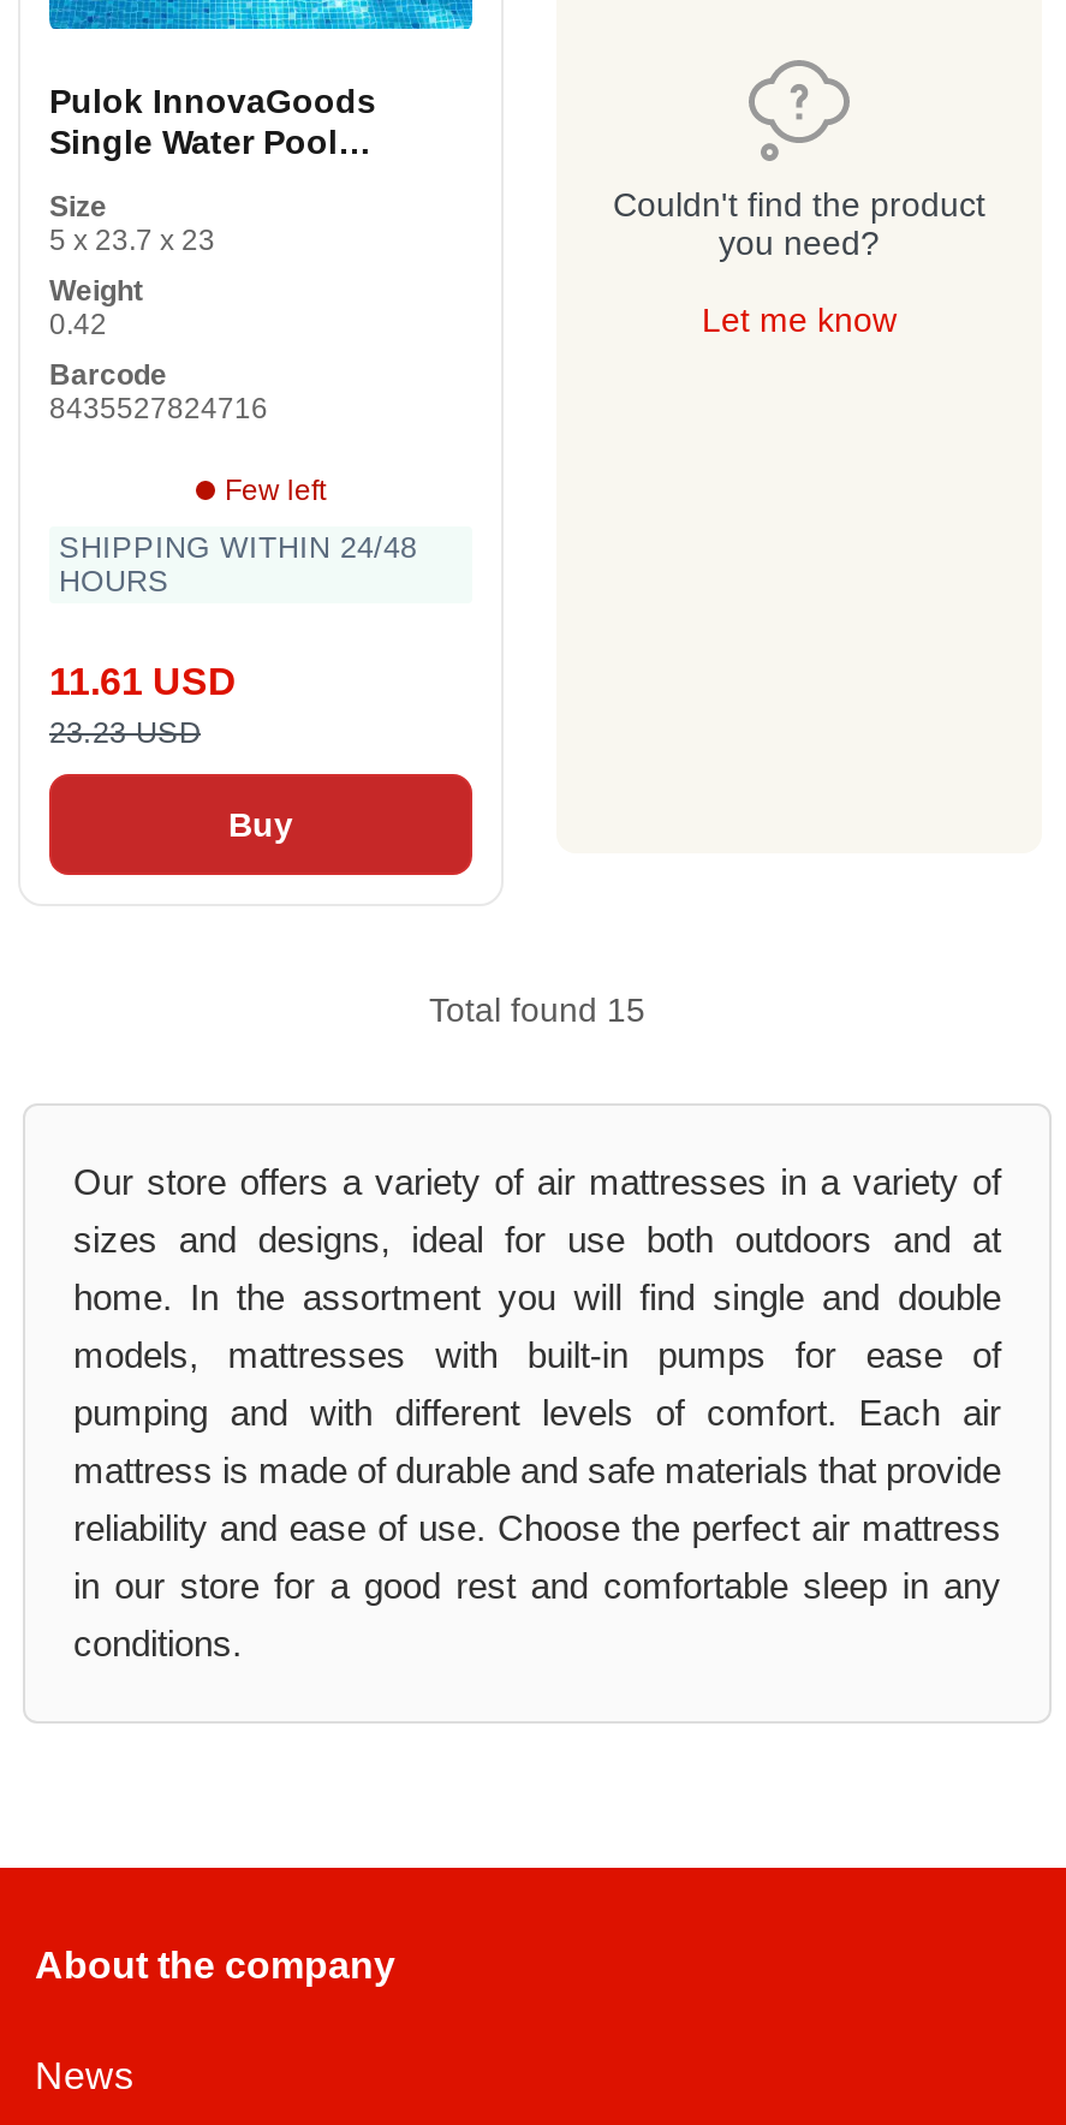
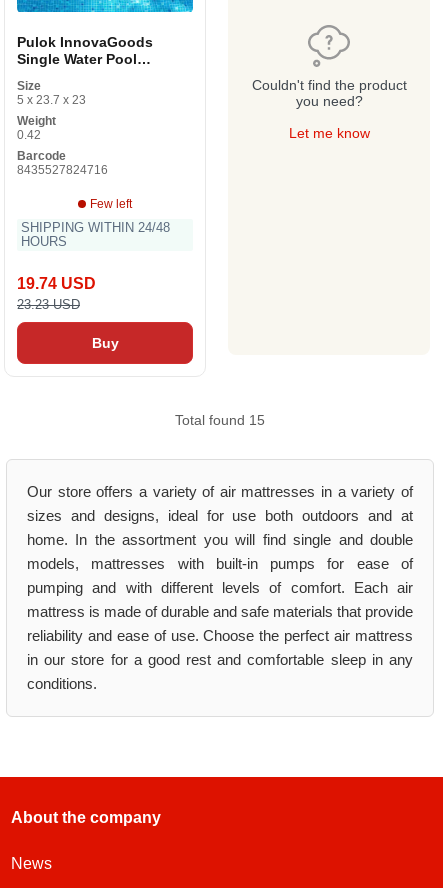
[49,661,237,702] 11.61 USD -> [17,275,96,292] 19.74 USD

